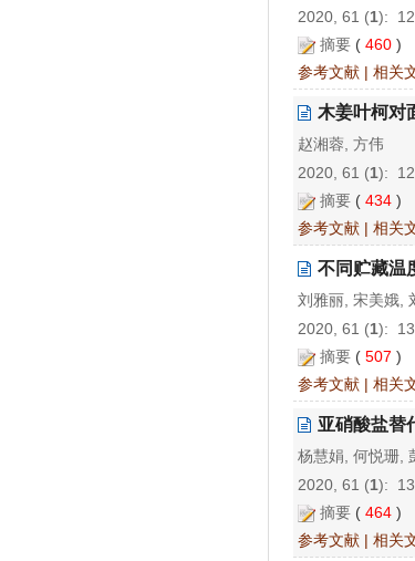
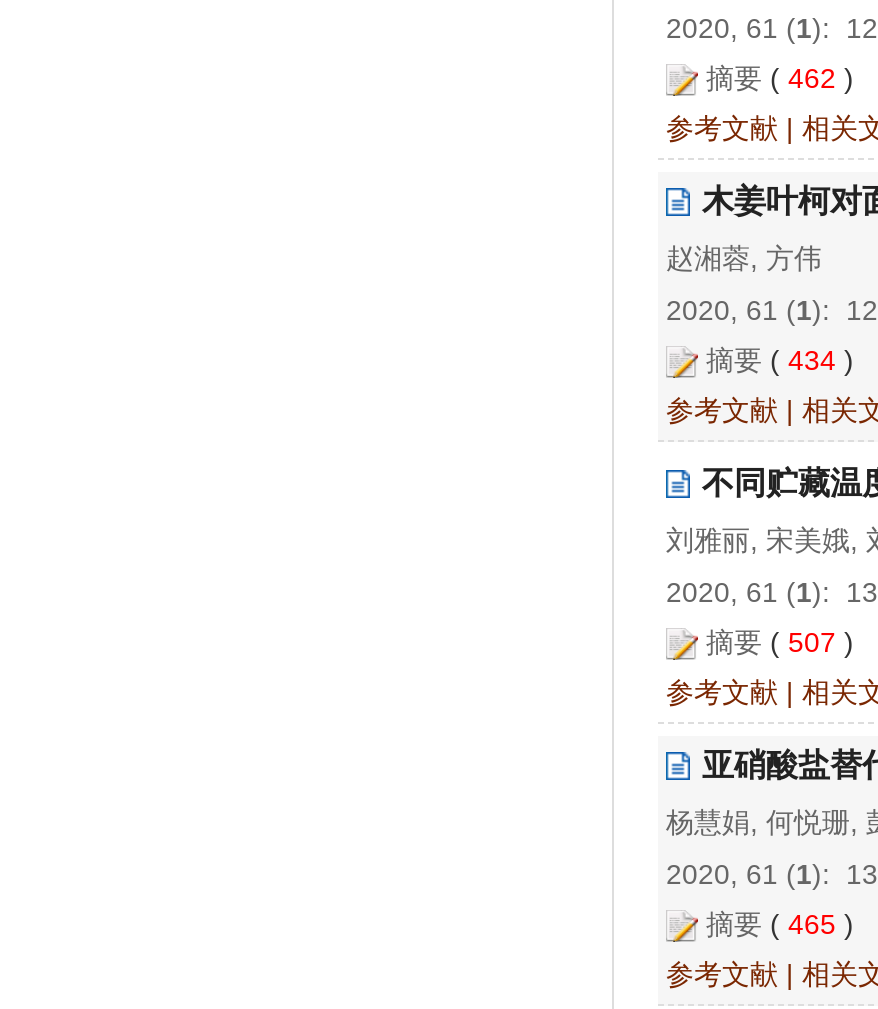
[320,35,415,53] 摘要(460) -> [706,62,878,94] 摘要(462)
[320,503,415,521] 摘要(464) -> [706,908,878,940] 摘要(465)

